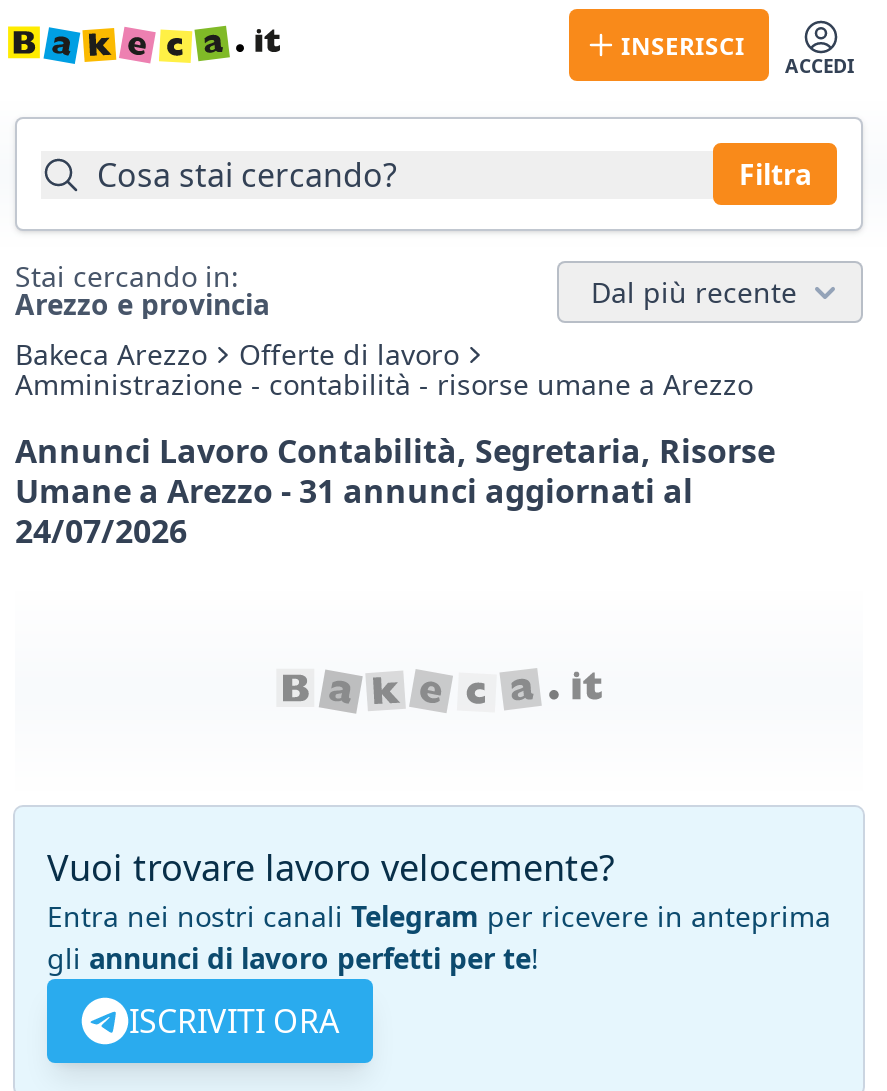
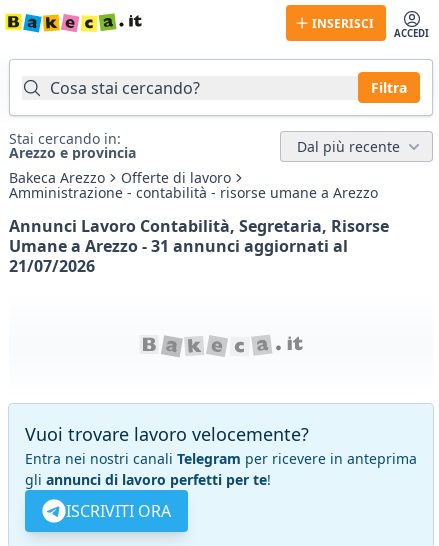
[15,509,187,553] 24/07/2026 -> [9,255,95,277] 21/07/2026

